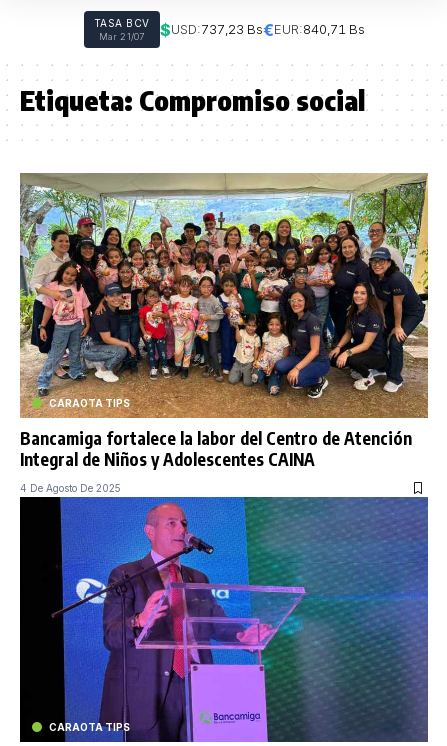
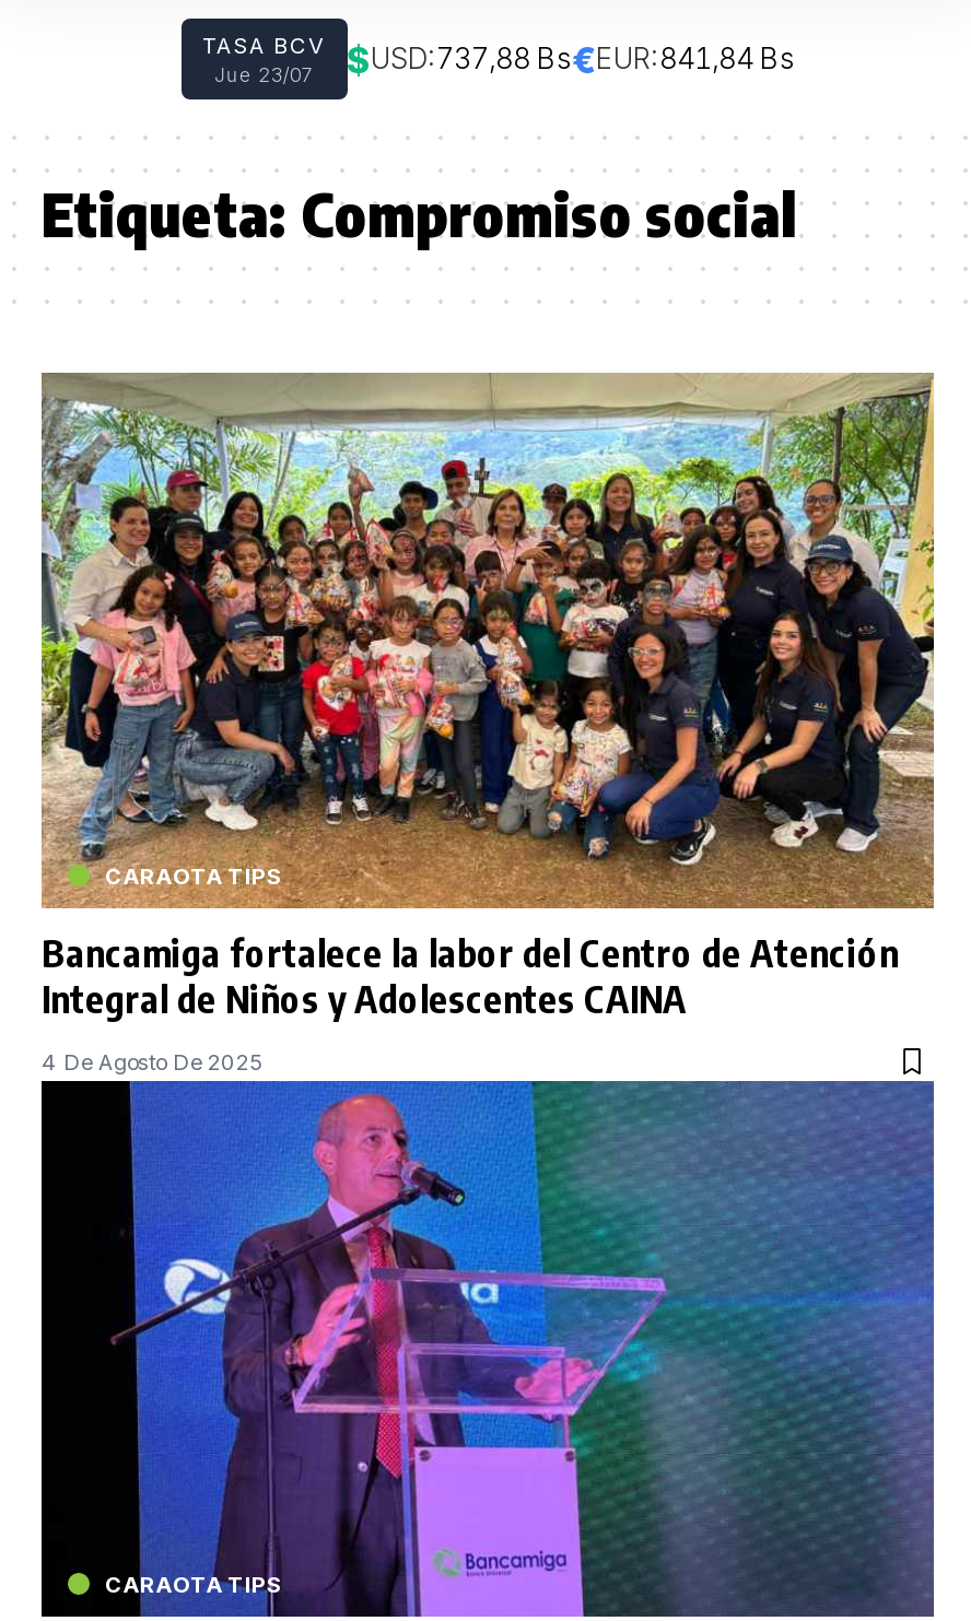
[99,20,364,42] Mar 21/07 | $USD:737,23 Bs€EUR:840,71 Bs -> [215,37,795,87] Jue 23/07 | $USD:737,88 Bs€EUR:841,84 Bs

